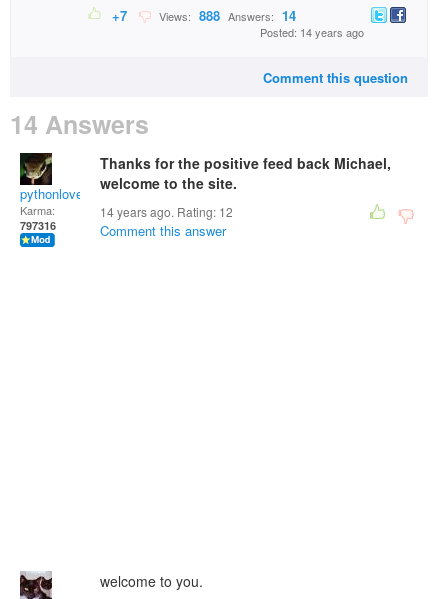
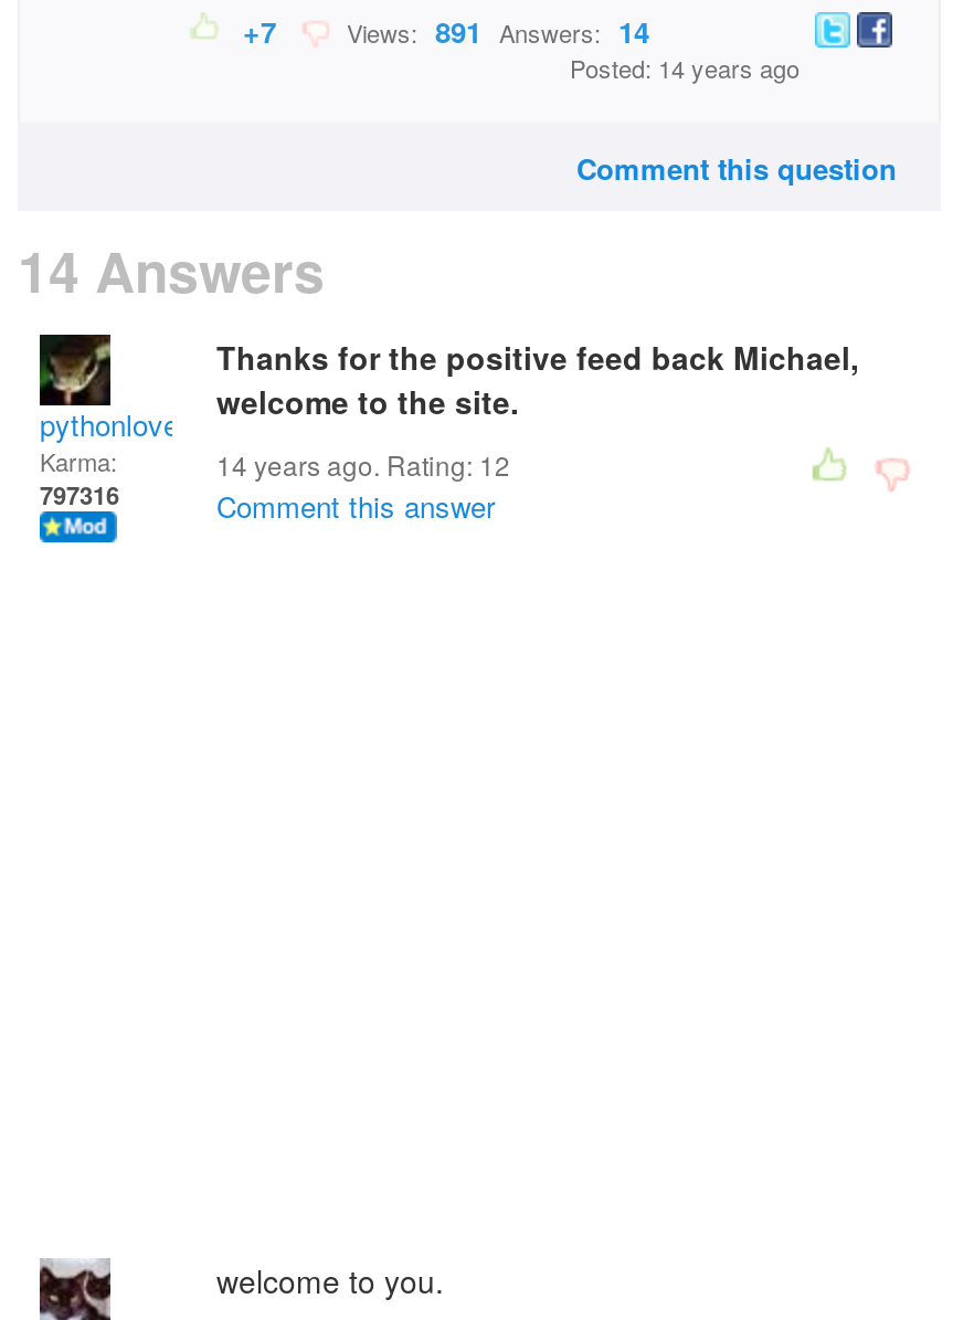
[153,6,296,25] Views: 888 Answers: 14 -> [333,10,649,52] Views: 891 Answers: 14

